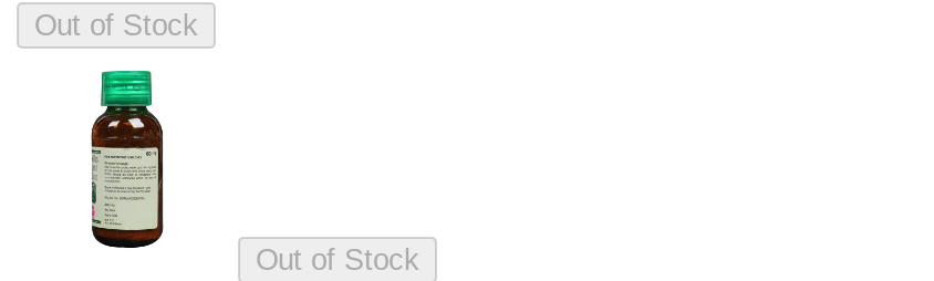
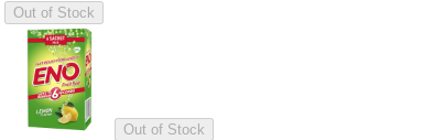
[63,58,191,261] [image] -> [26,28,93,131] [image]

